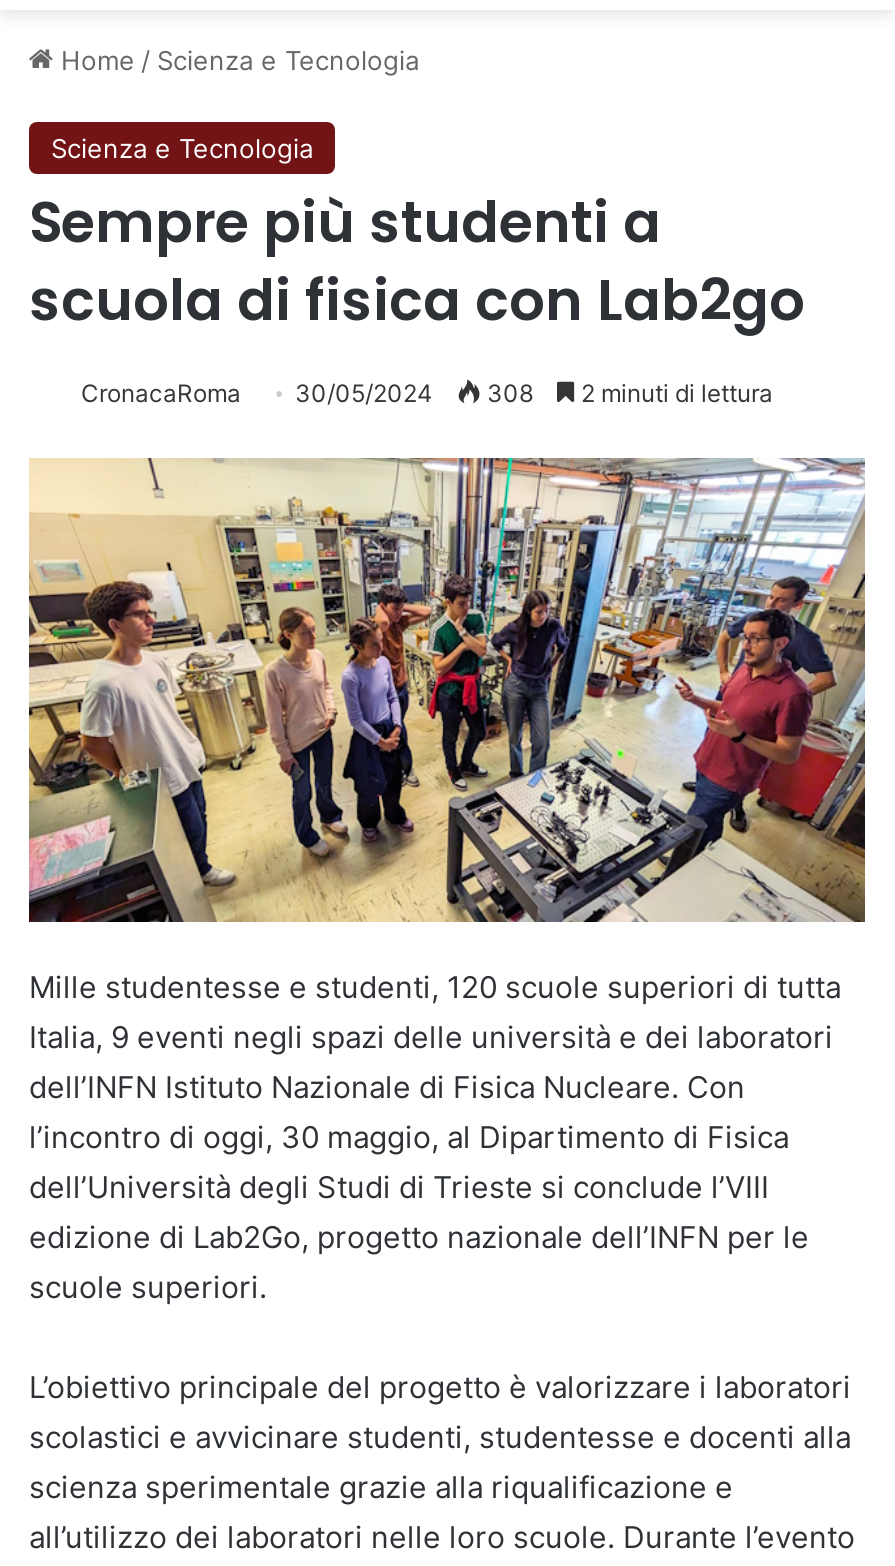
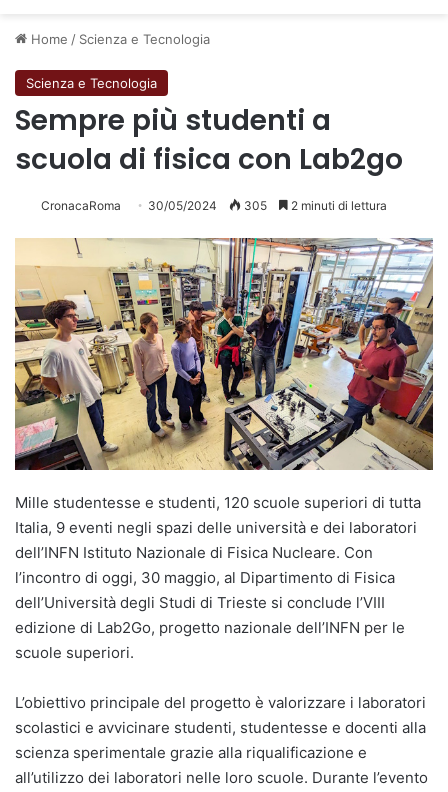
[81,378,773,408] CronacaRoma 30/05/2024 308 2 minuti di lettura -> [41,198,387,213] CronacaRoma 30/05/2024 305 2 minuti di lettura

